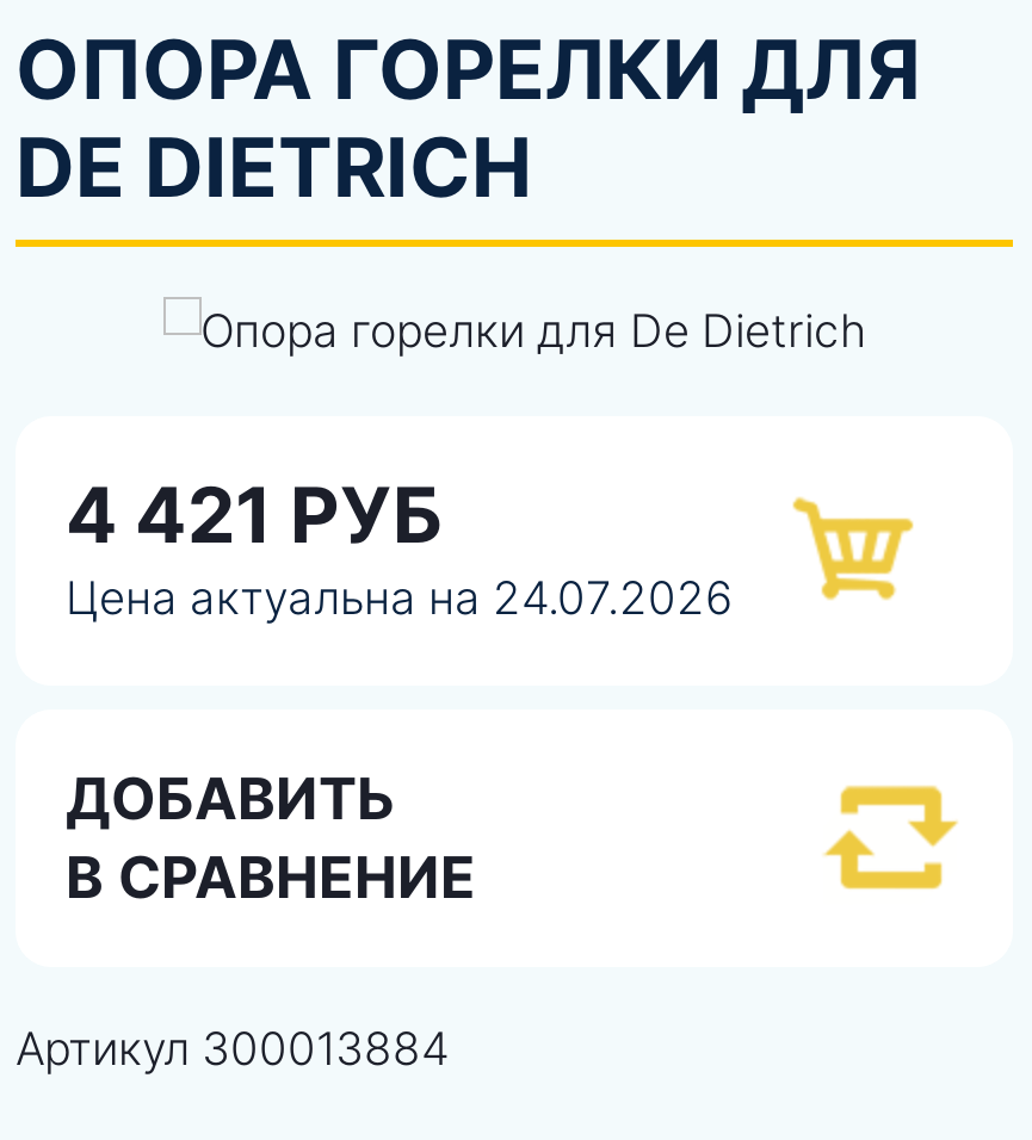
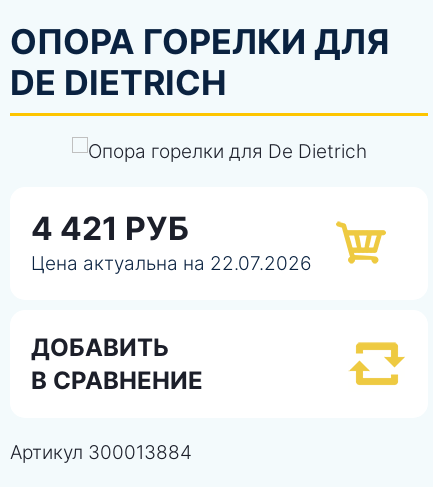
[66,571,734,626] Цена актуальна на 24.07.2026 -> [31,252,312,275] Цена актуальна на 22.07.2026

